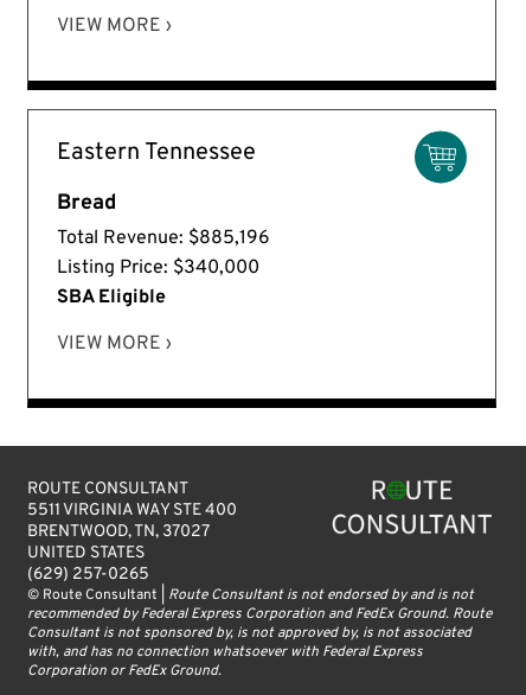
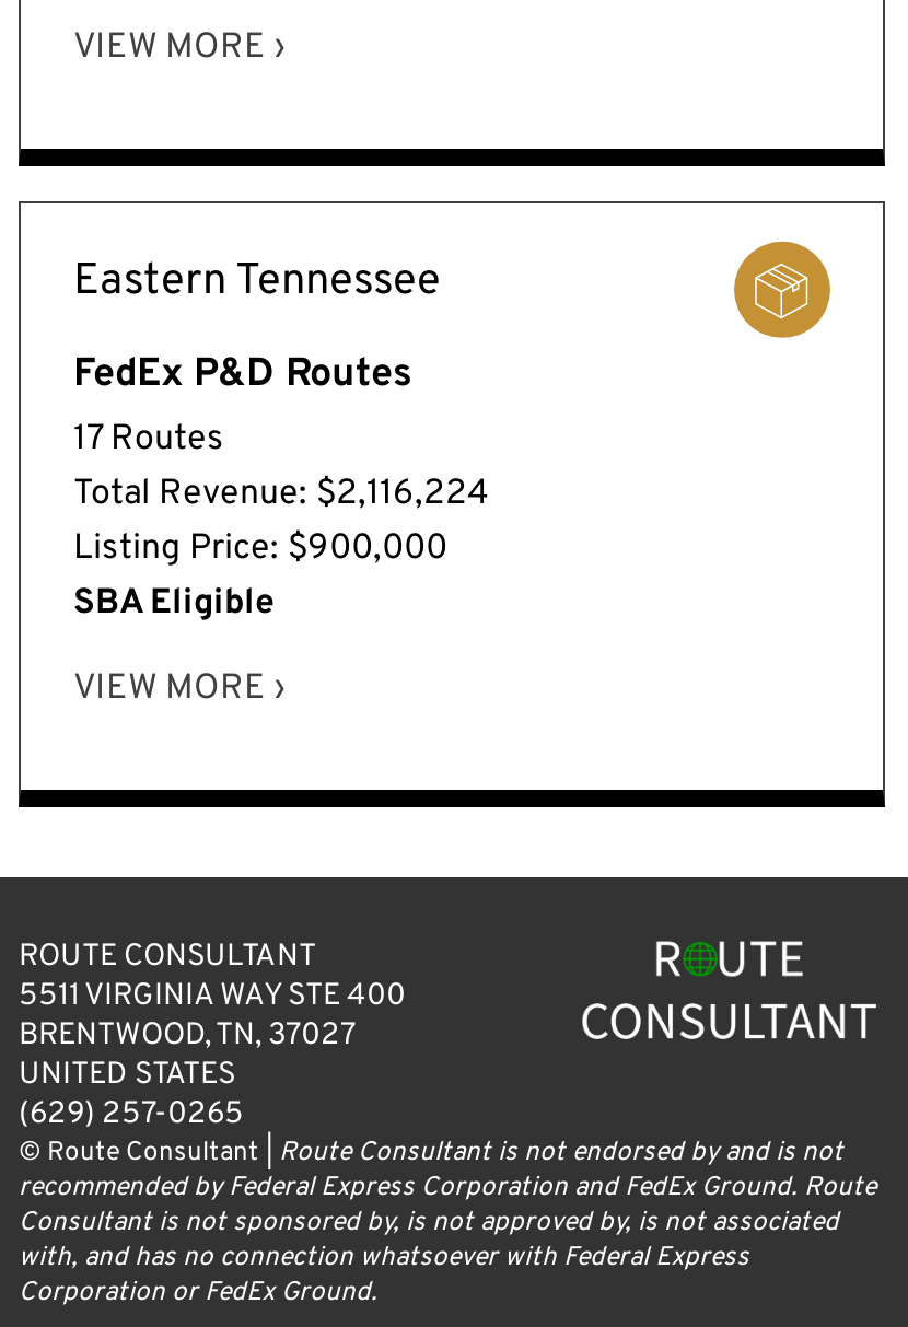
[413,130,468,185] [image] -> [732,241,833,339] [image]
[57,190,270,280] Bread | Total Revenue: $885,196 | Listing Price: $340,000 -> [73,351,489,572] FedEx P&D Routes | 17 Routes | Total Revenue: $2,116,224 | Listing Price: $900,000

